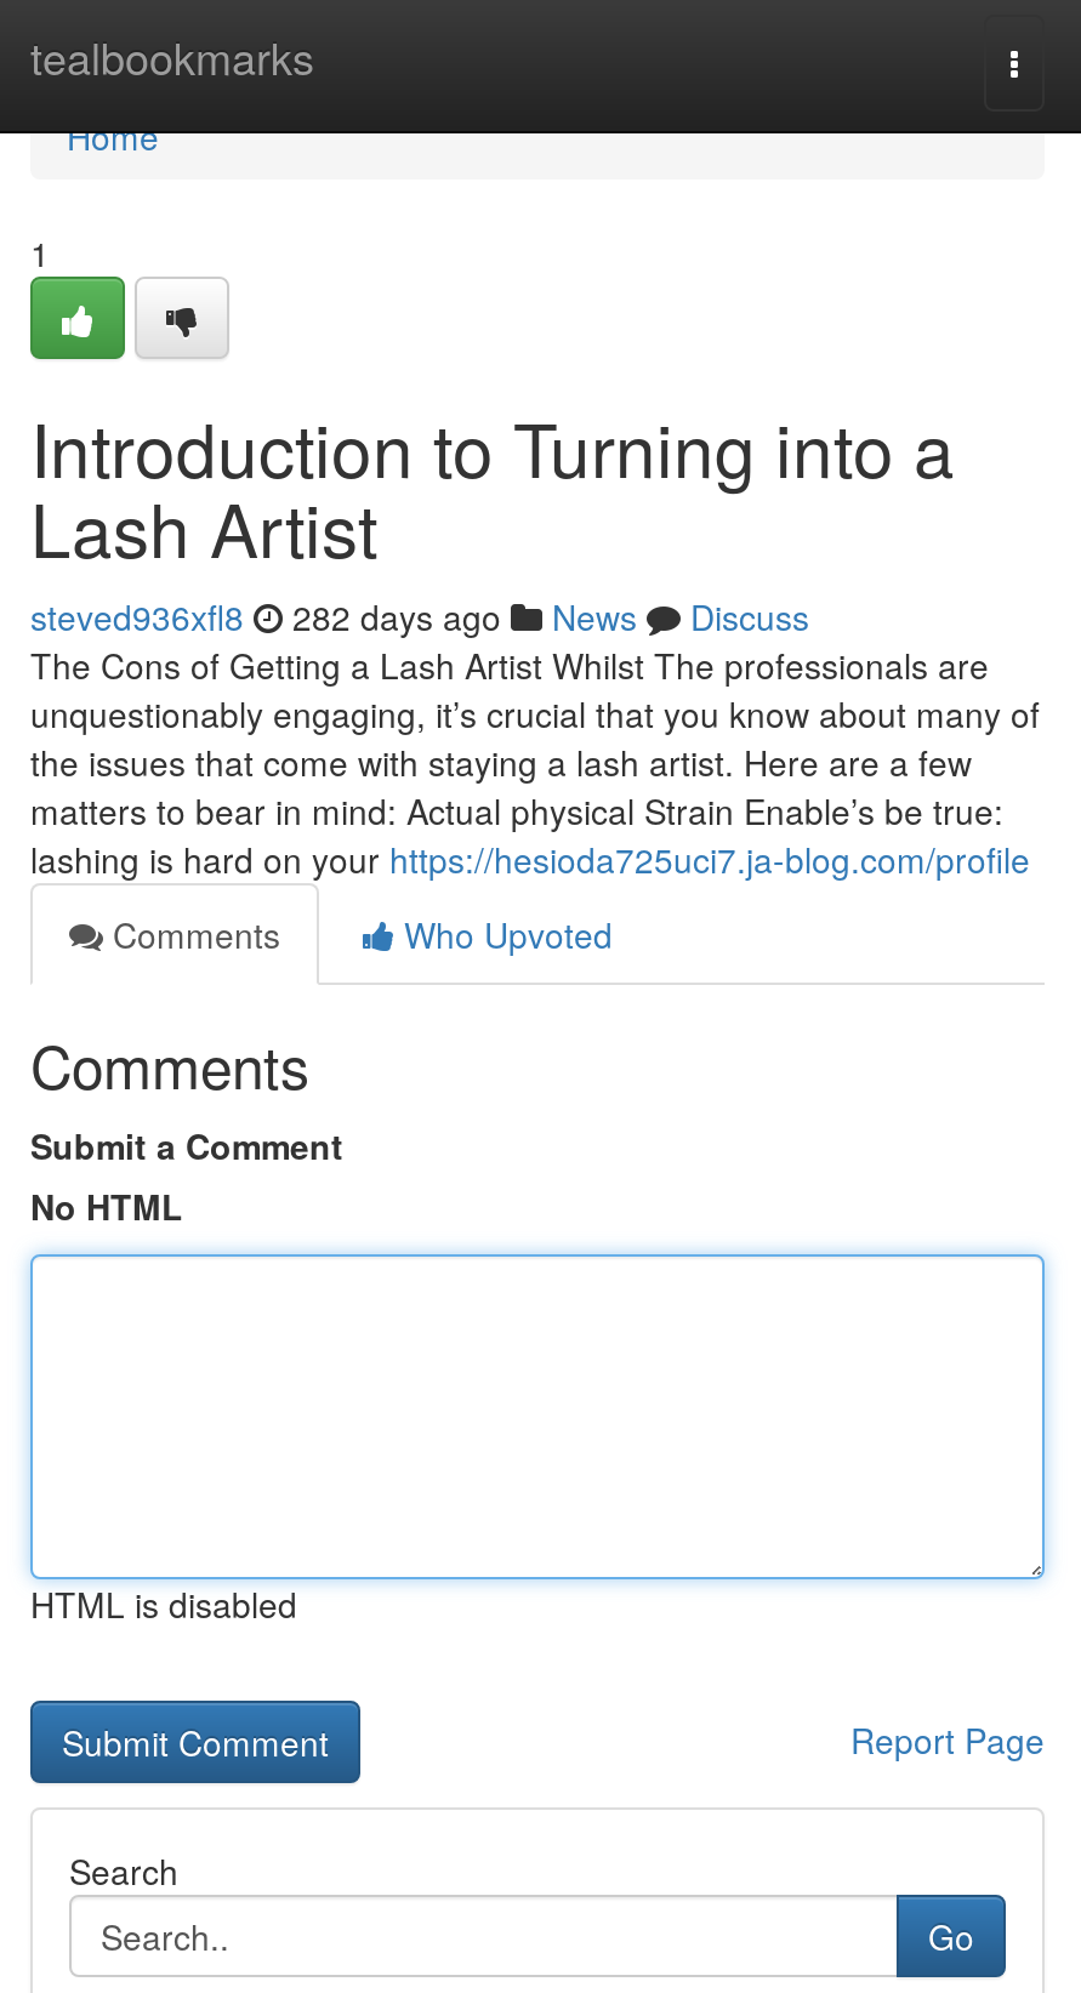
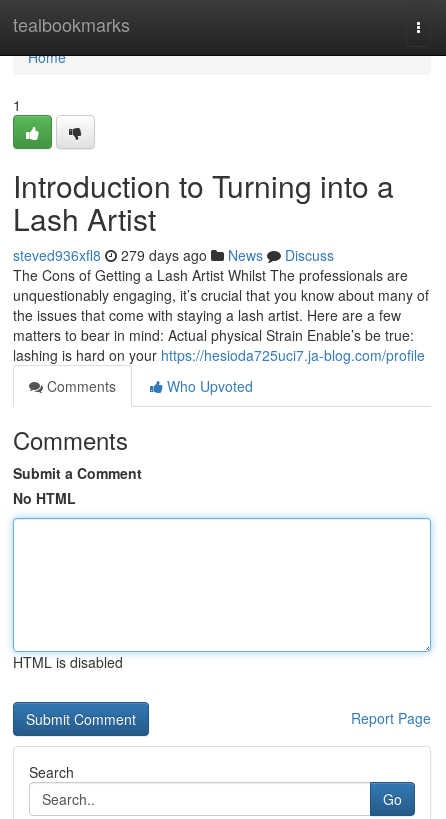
[30,592,809,640] steved936xfl8 282 days ago News Discuss -> [13,245,334,265] steved936xfl8 279 days ago News Discuss

